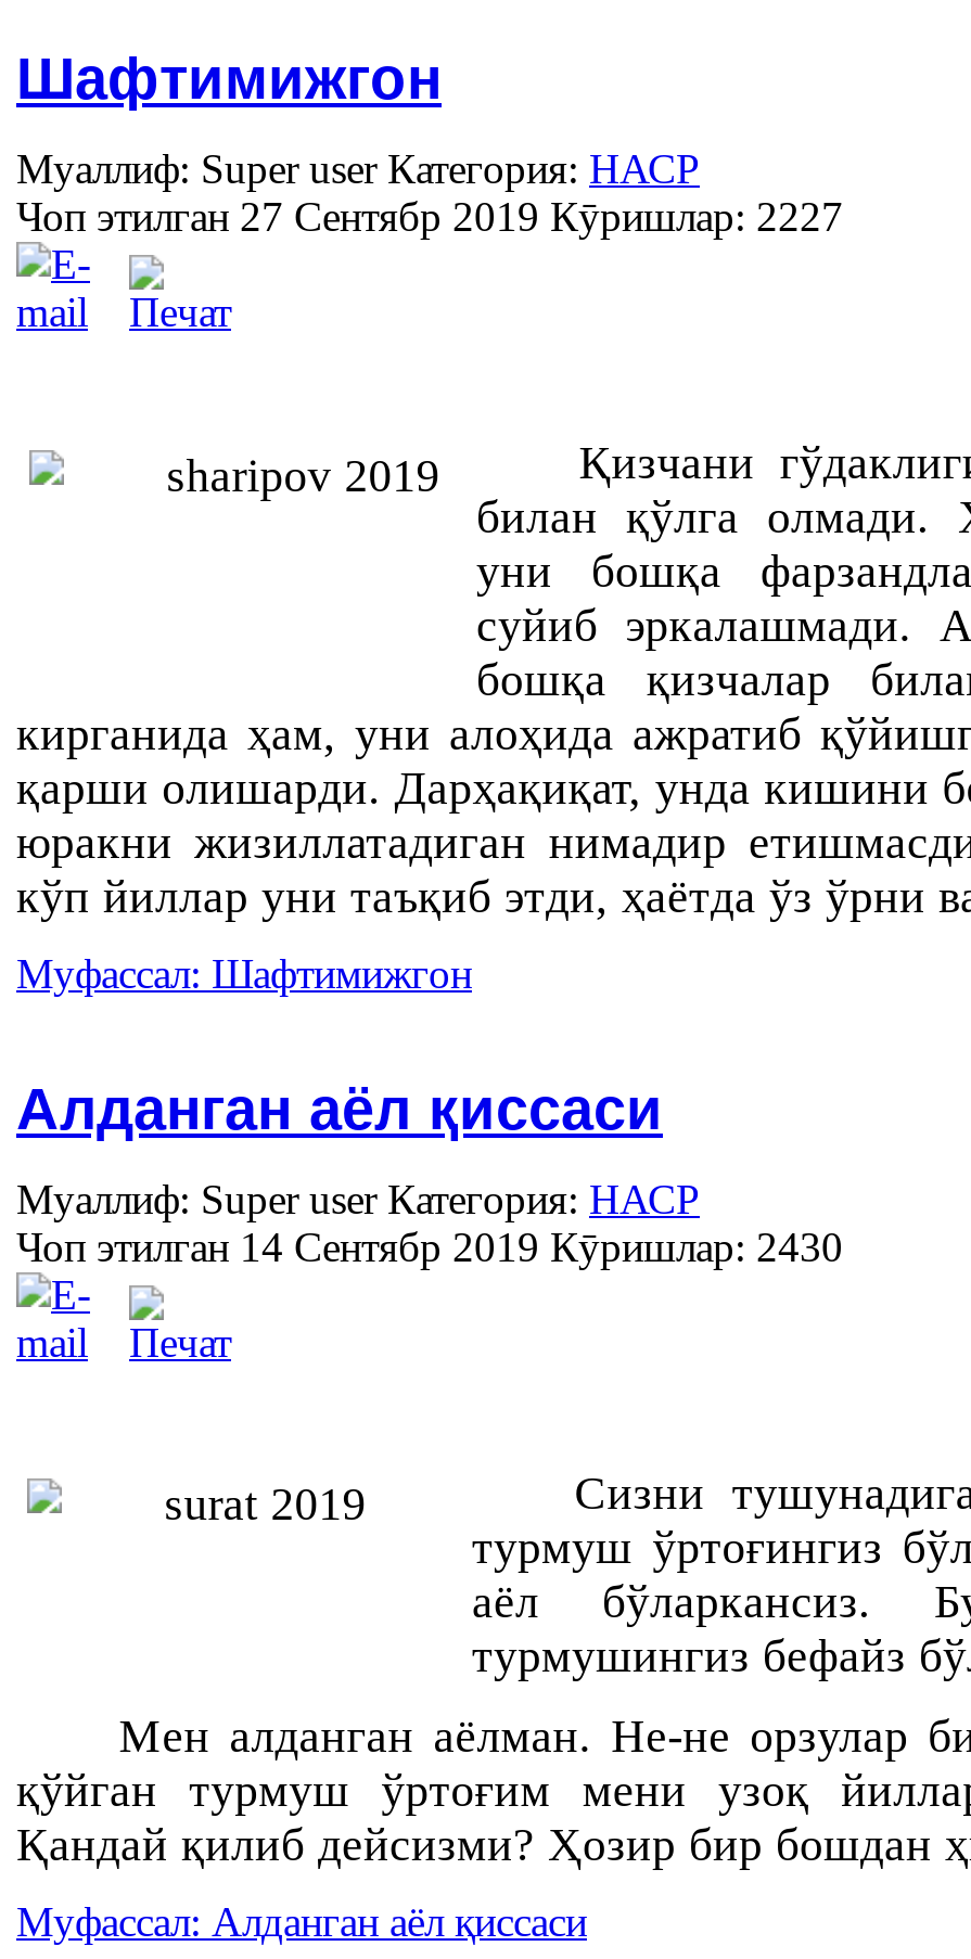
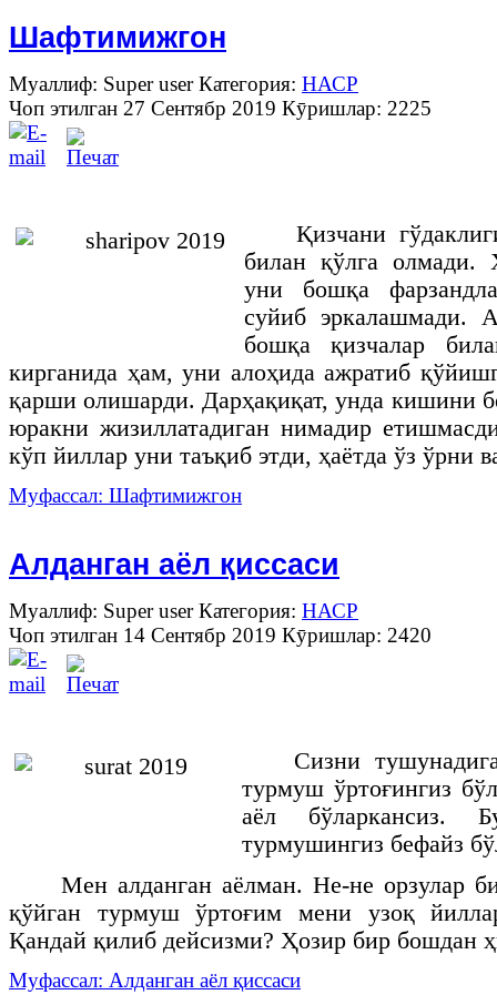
[16,193,843,239] Чоп этилган 27 Сентябр 2019 Кӯришлар: 2227 -> [9,96,432,119] Чоп этилган 27 Сентябр 2019 Кӯришлар: 2225
[16,1226,843,1271] Чоп этилган 14 Сентябр 2019 Кӯришлар: 2430 -> [9,624,432,647] Чоп этилган 14 Сентябр 2019 Кӯришлар: 2420

